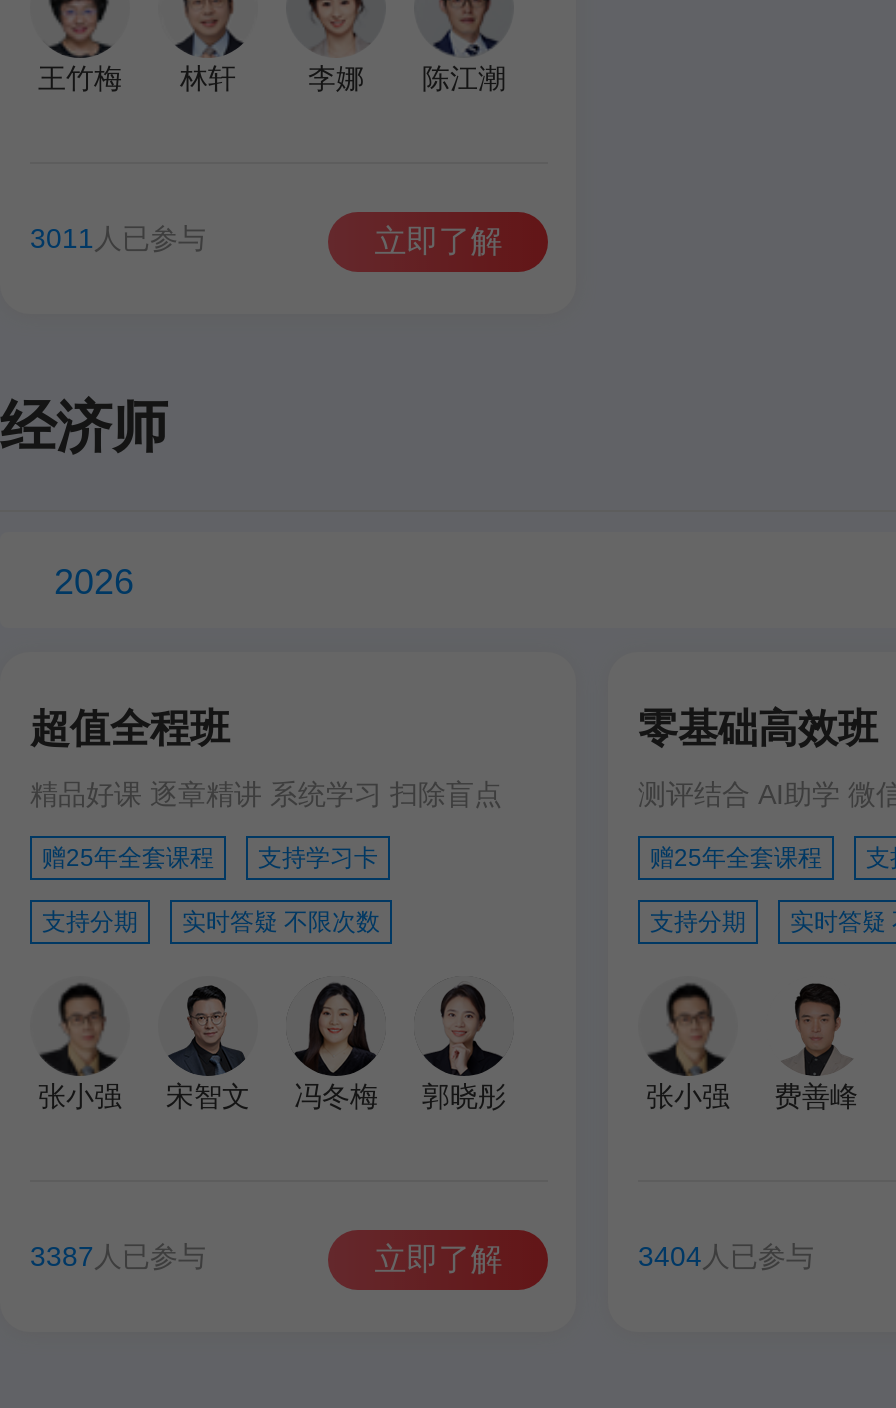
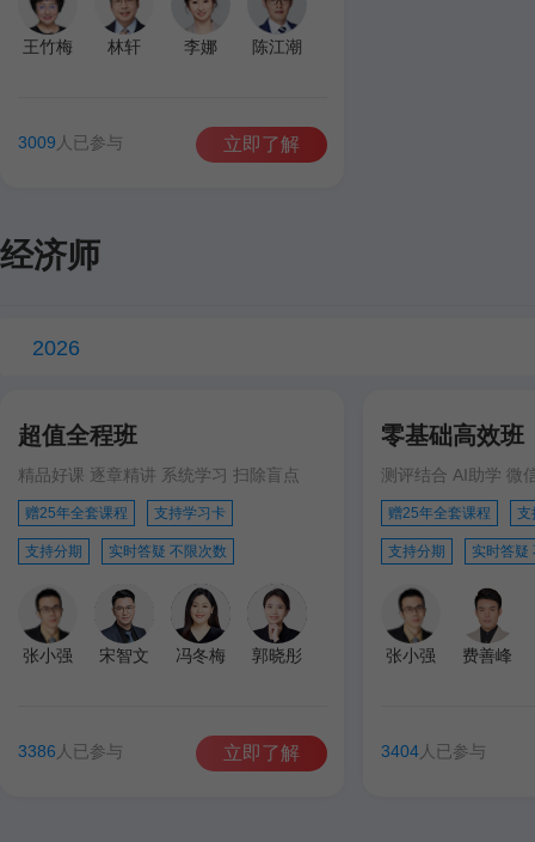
[30,222,206,254] 3011人已参与 -> [18,133,123,152] 3009人已参与
[30,1240,206,1272] 3387人已参与 -> [18,742,123,761] 3386人已参与

